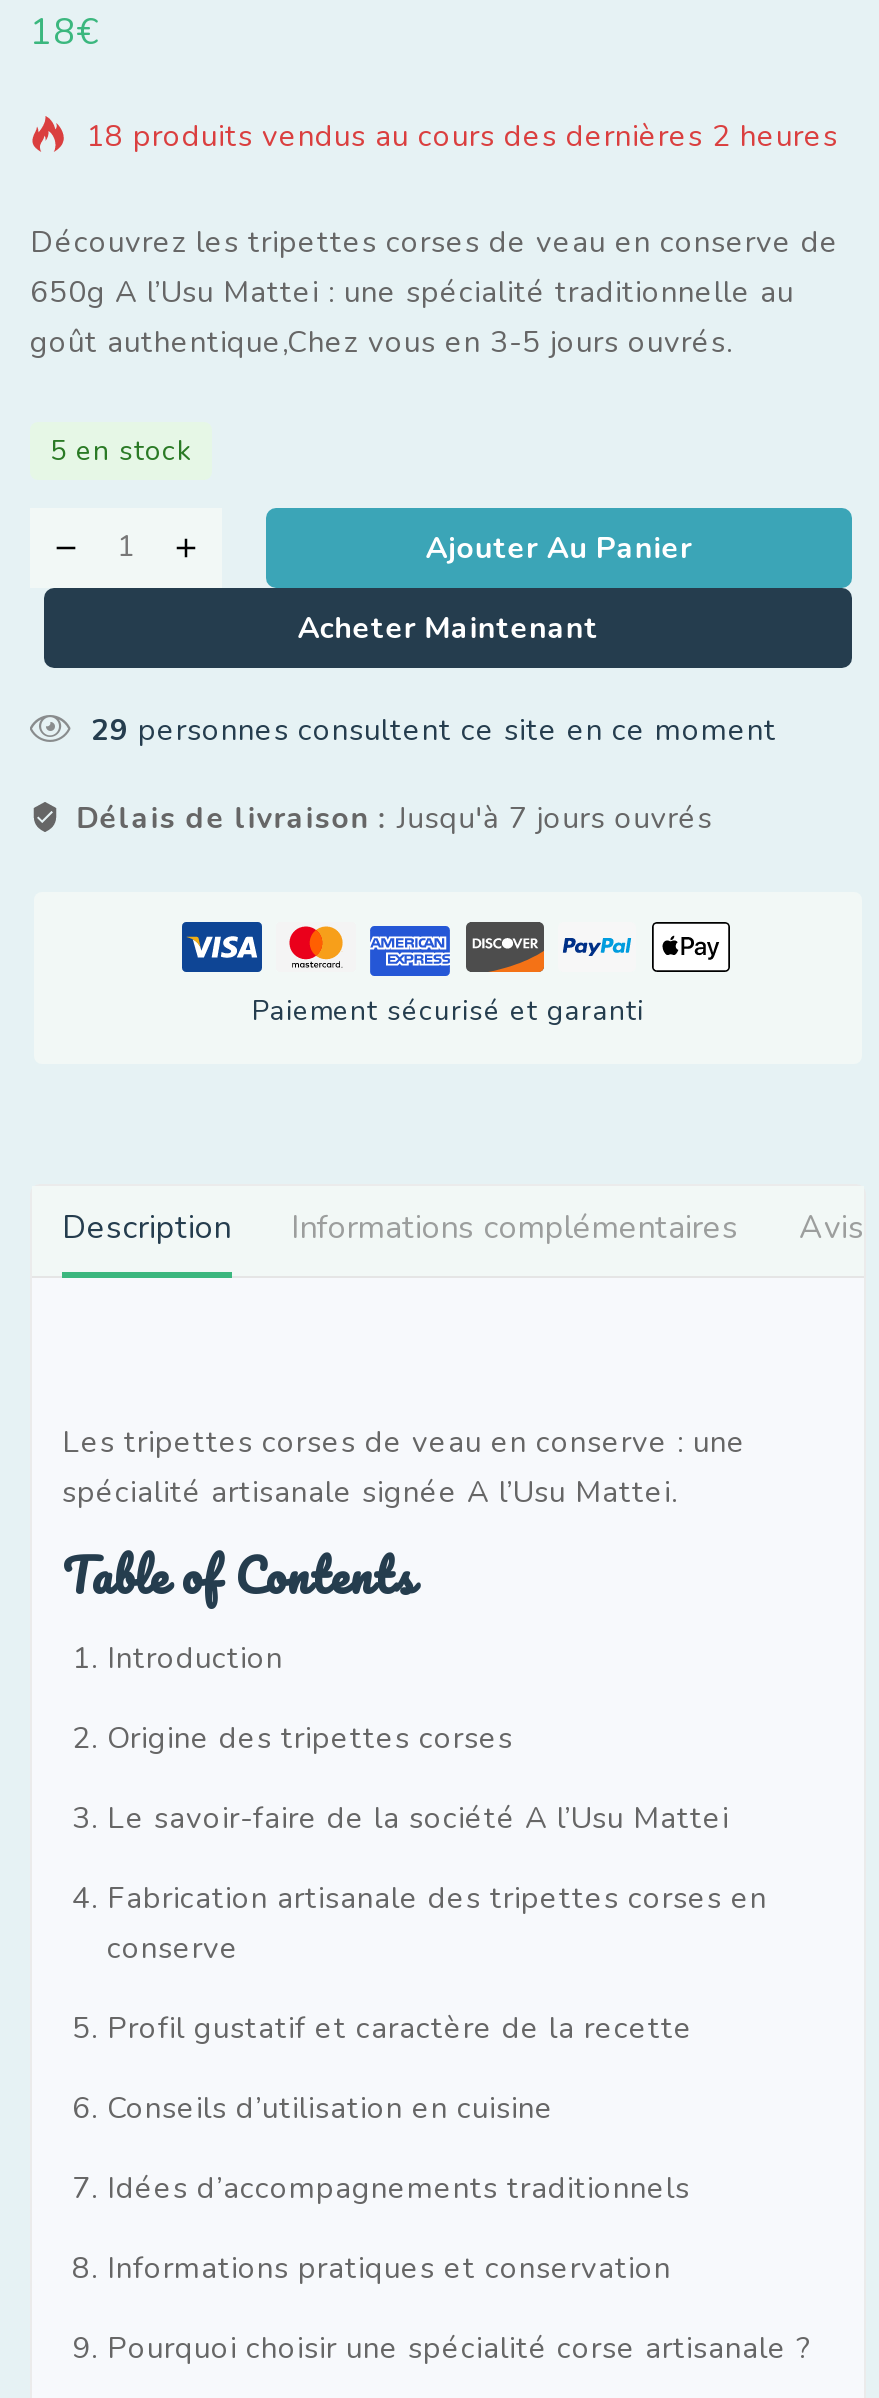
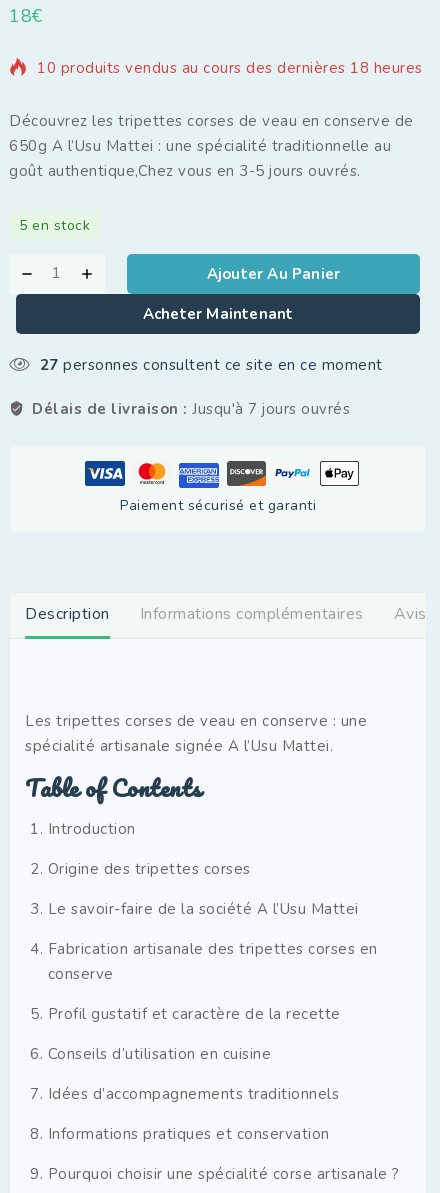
[86,116,838,156] 18 produits vendus au cours des dernières 2 heures -> [37,58,422,78] 10 produits vendus au cours des dernières 18 heures
[91,709,777,749] 29 personnes consultent ce site en ce moment -> [39,355,382,375] 27 personnes consultent ce site en ce moment

